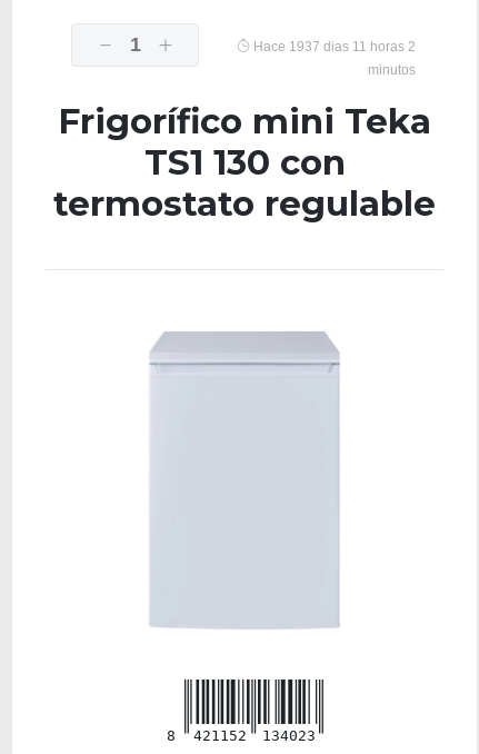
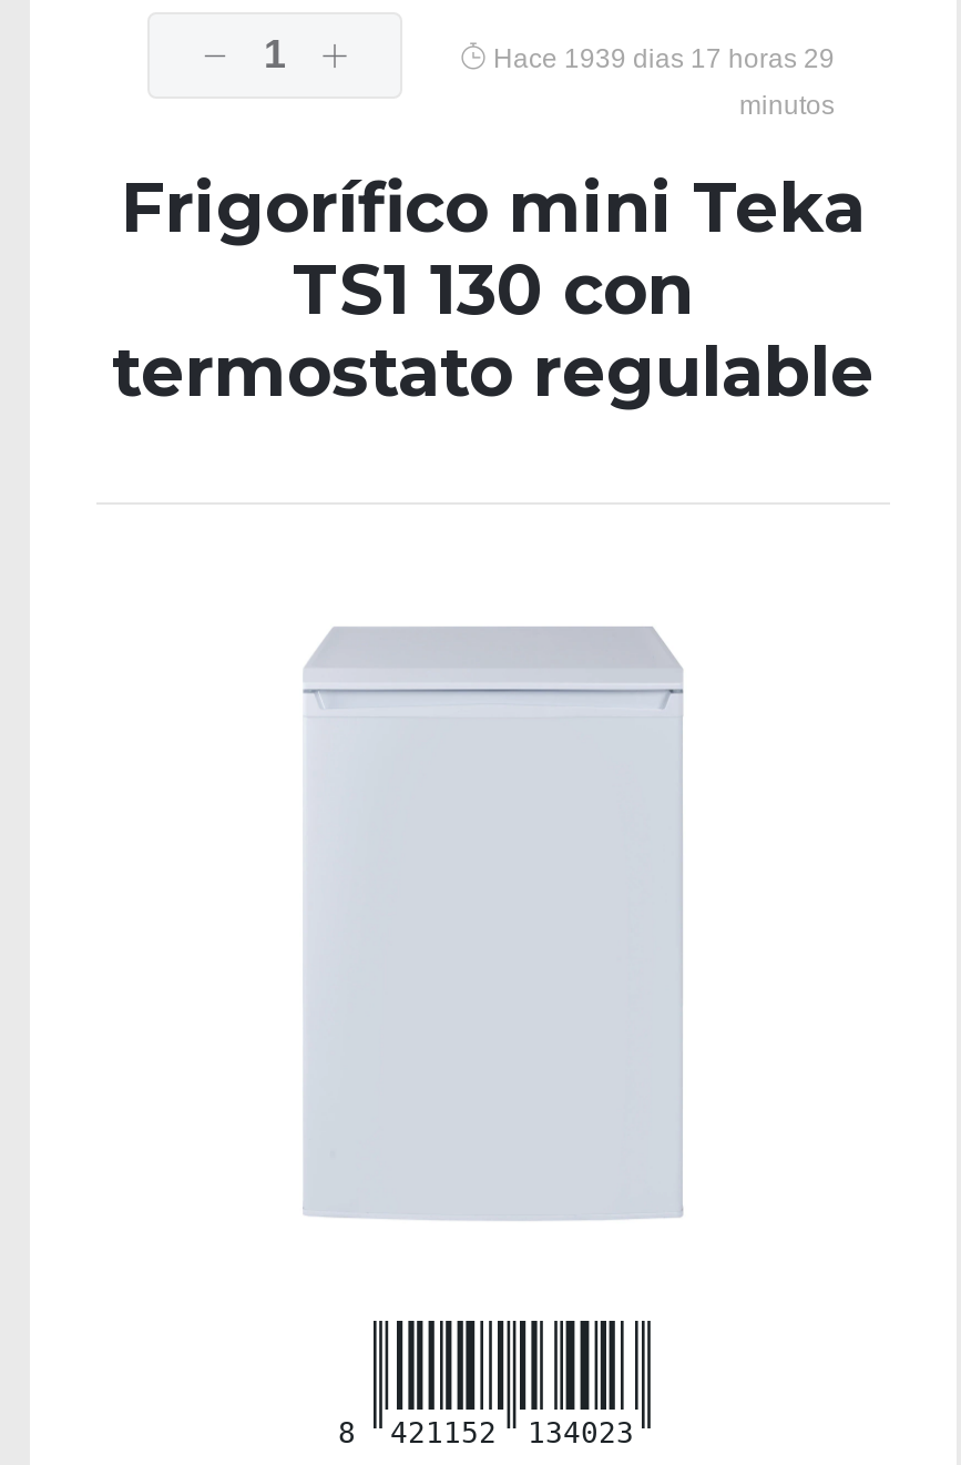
[250,39,416,55] Hace 1937 dias 11 horas 2 -> [487,44,835,75] Hace 1939 dias 17 horas 29

